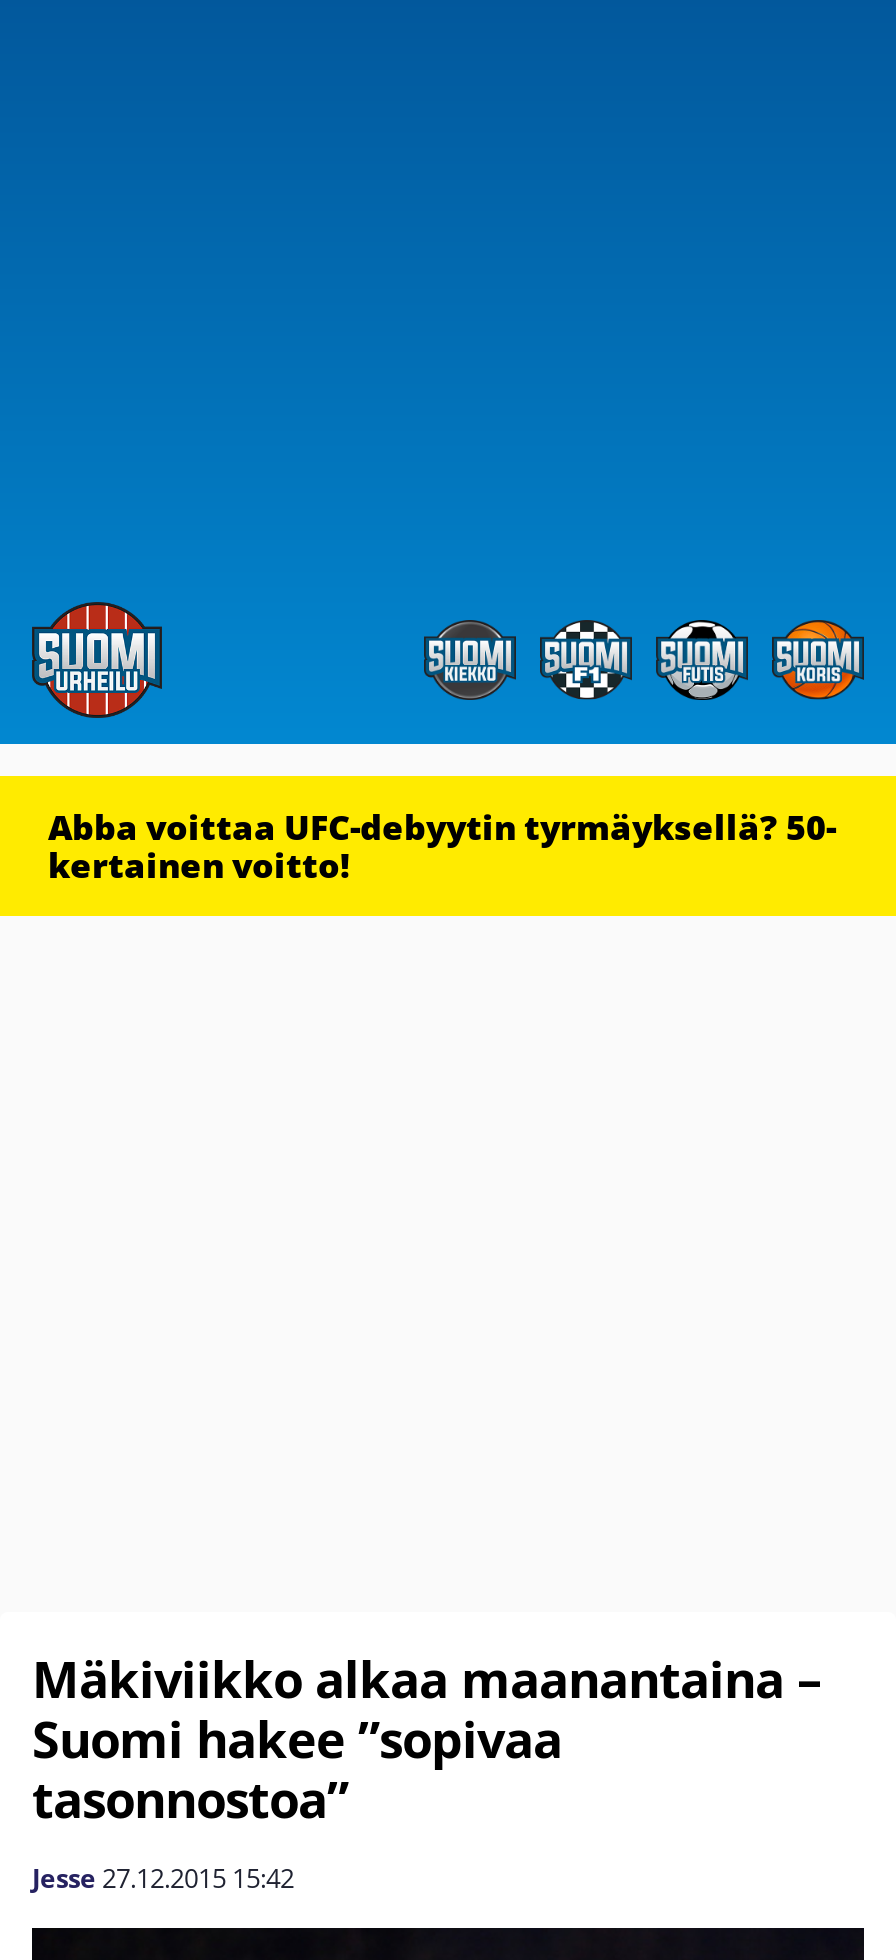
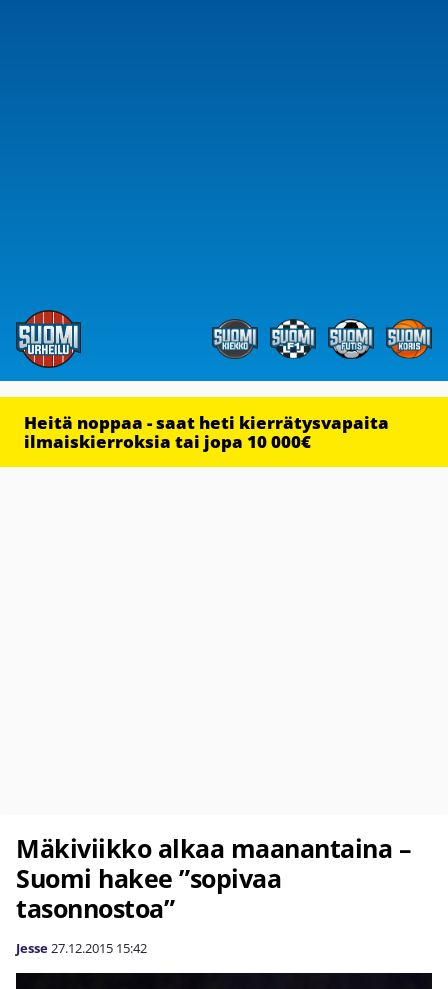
[48,804,836,888] Abba voittaa UFC-debyytin tyrmäyksellä? 50- | kertainen voitto! -> [24,411,389,453] Heitä noppaa - saat heti kierrätysvapaita | ilmaiskierroksia tai jopa 10 000€

